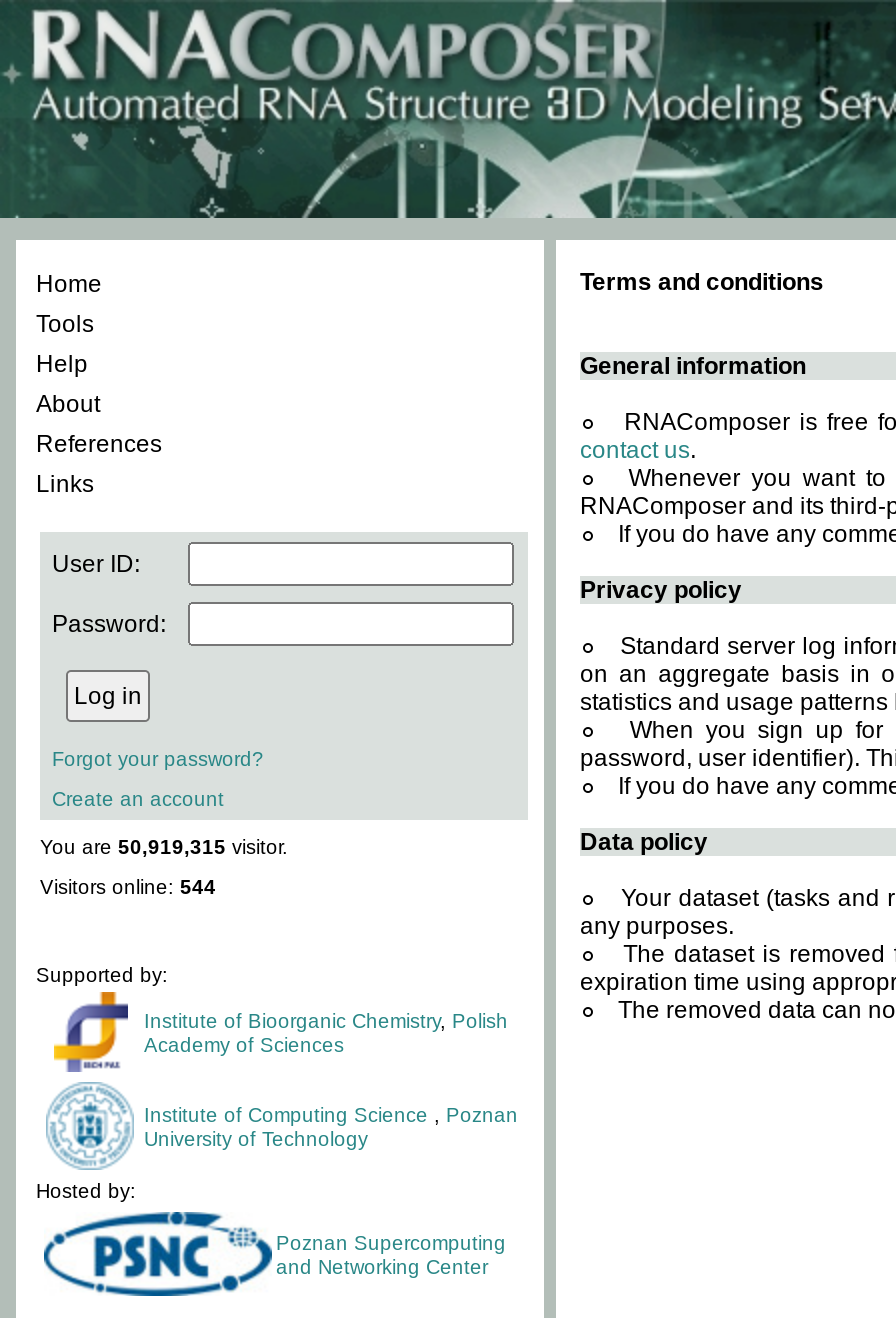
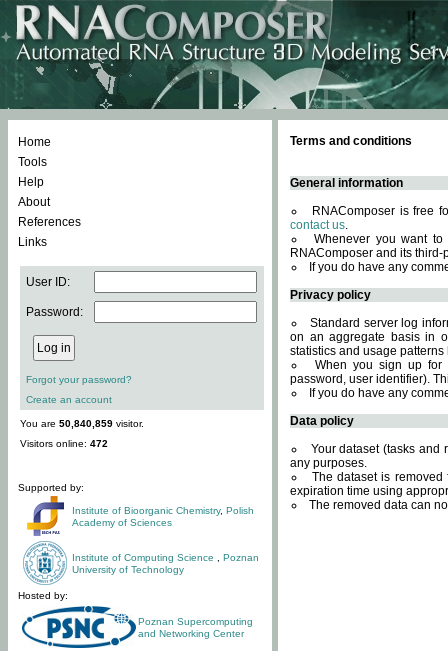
[40,836,288,858] You are 50,919,315 visitor. -> [20,418,144,429] You are 50,840,859 visitor.
[40,876,216,898] Visitors online: 544 -> [20,438,108,449] Visitors online: 472

